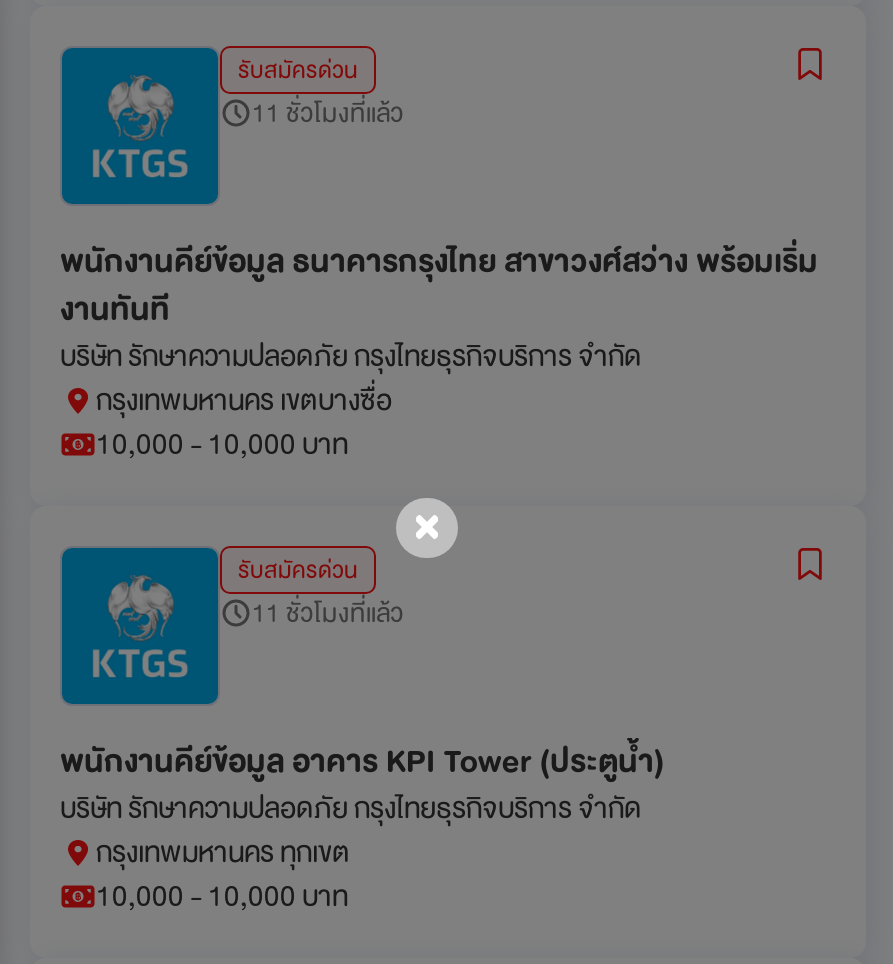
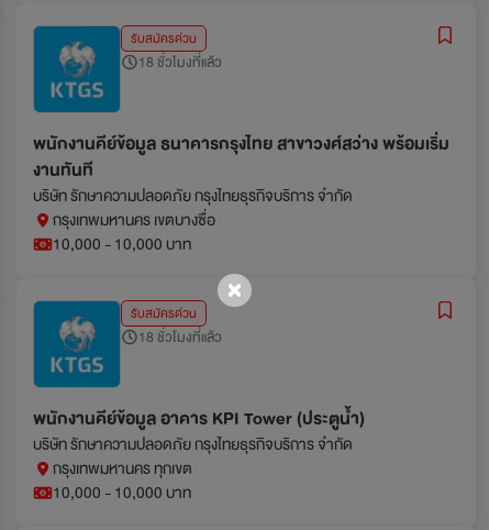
[252,92,404,136] 11 ชั่วโมงที่แล้ว -> [138,51,222,75] 18 ชั่วโมงที่แล้ว
[252,592,404,636] 11 ชั่วโมงที่แล้ว -> [138,325,222,350] 18 ชั่วโมงที่แล้ว

